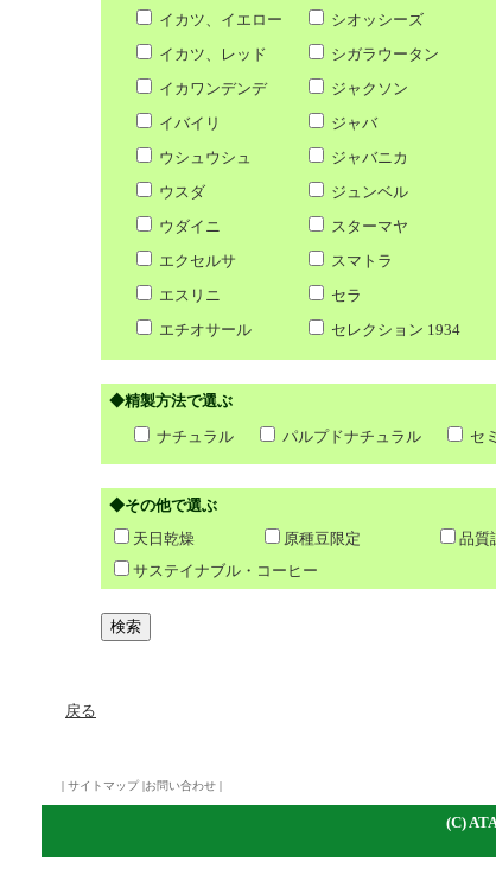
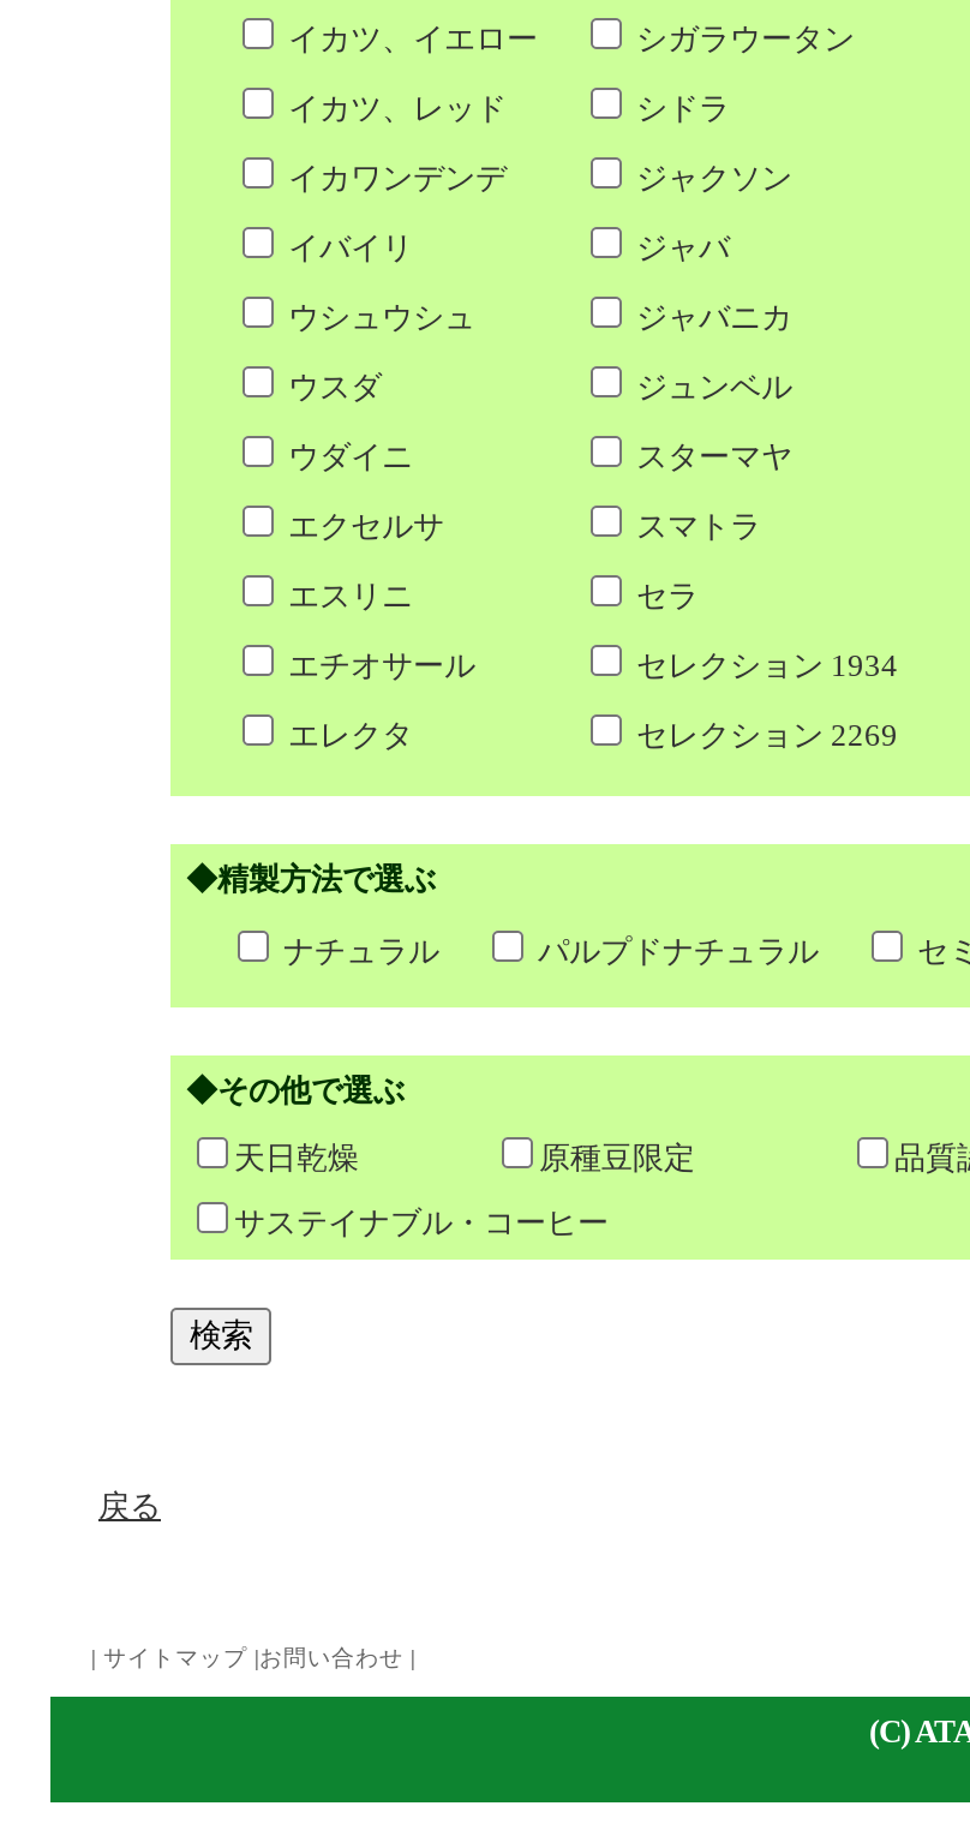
[328,10,424,28] シオッシーズ -> none
moved [328,45,439,63] -> [629,20,855,56]: シガラウータン
none -> [629,89,730,125] シドラ
none -> [281,716,898,752] エレクタ | セレクション 2269

